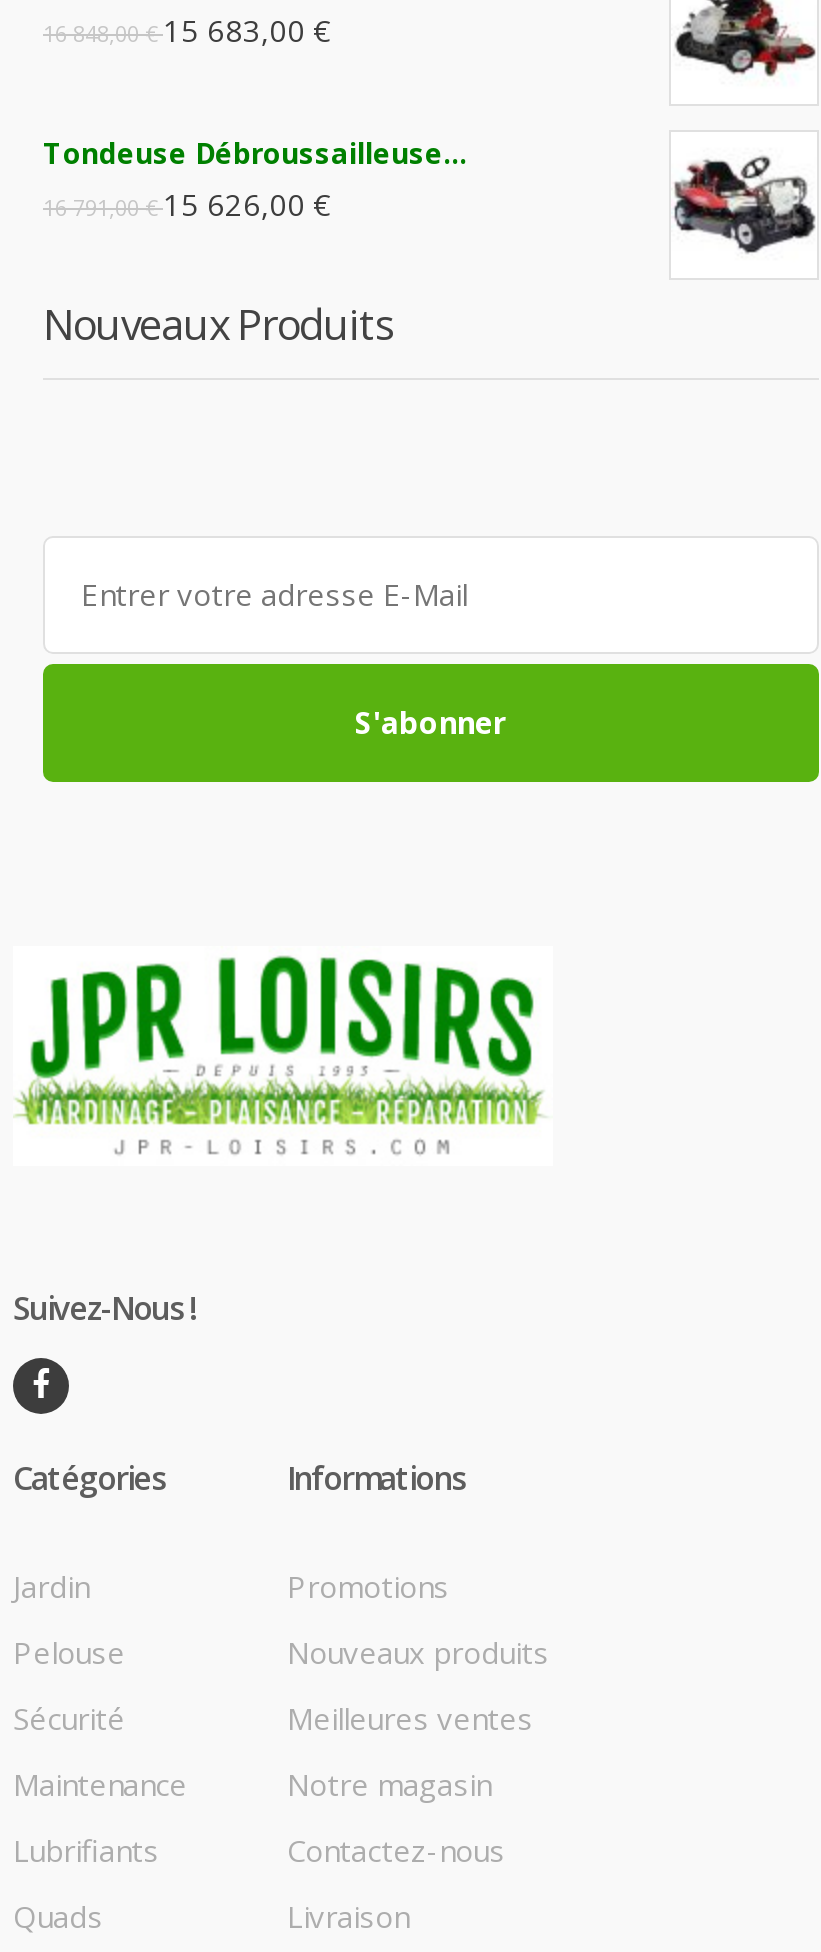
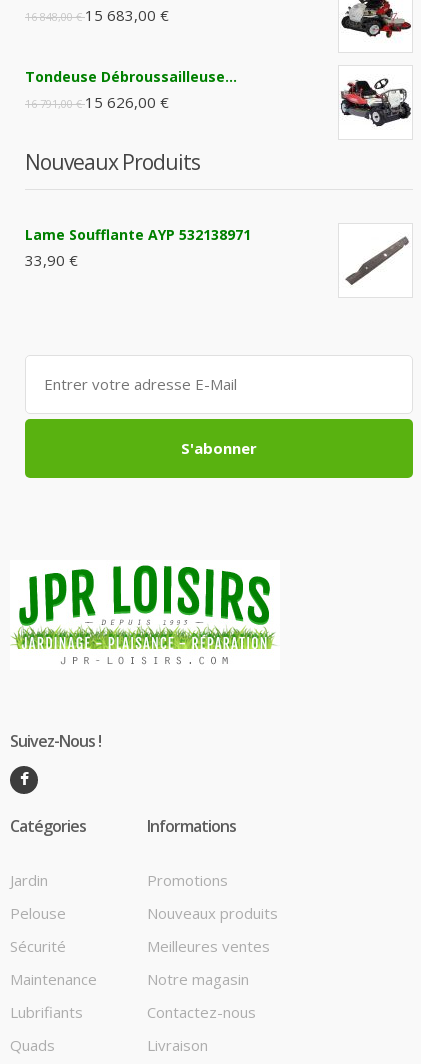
none -> [25,225,251,270] Lame Soufflante AYP 532138971 | 33,90 €
none -> [345,236,409,286] [image]

